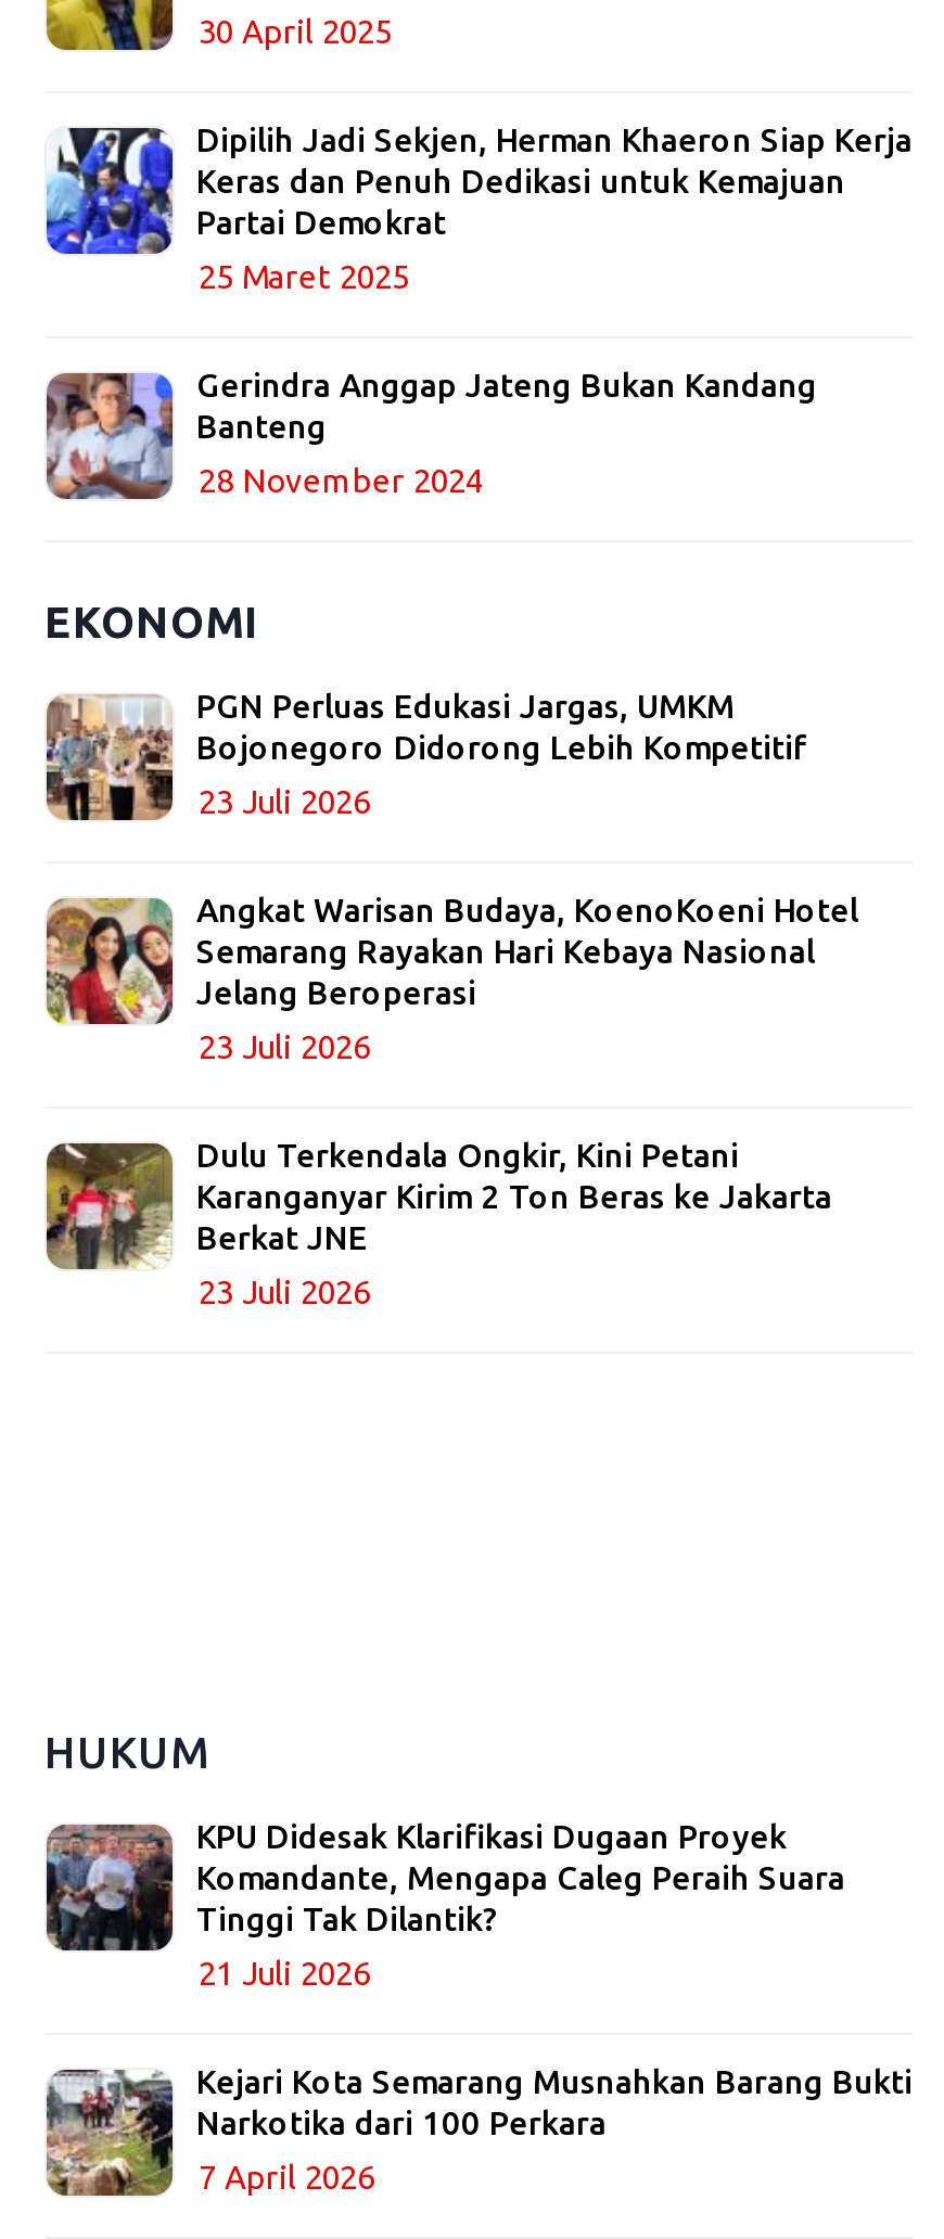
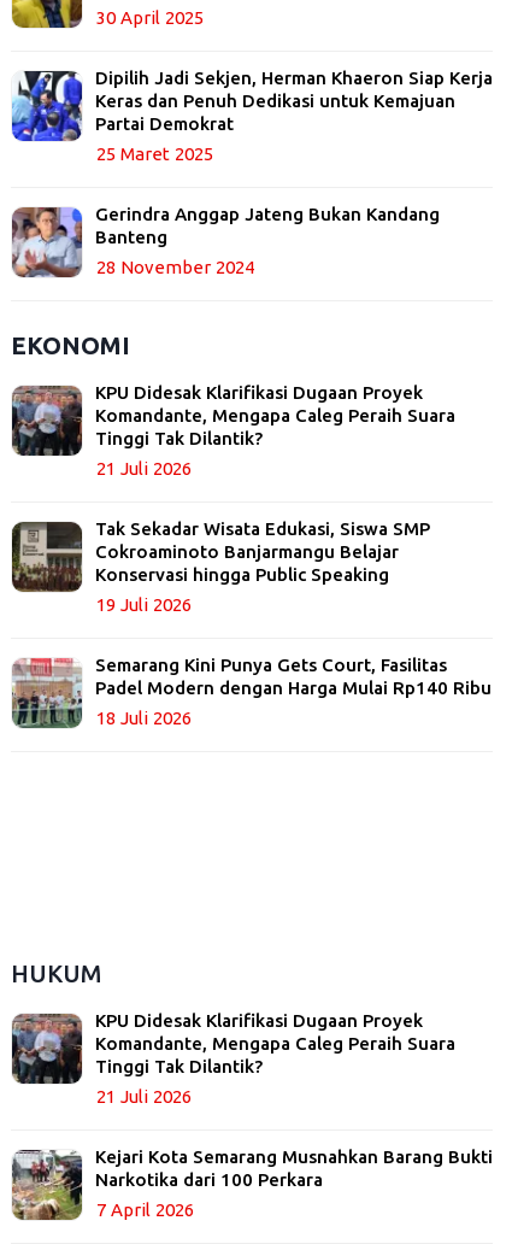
[44,689,806,822] [image] | PGN Perluas Edukasi Jargas, UMKM | Bojonegoro Didorong Lebih Kompetitif -> [11,383,455,457] [image] | KPU Didesak Klarifikasi Dugaan Proyek | Komandante, Mengapa Caleg Peraih Suara | Tinggi Tak Dilantik?
[199,784,370,821] 23 Juli 2026 -> [96,459,192,479] 21 Juli 2026
[44,893,858,1065] [image] | Angkat Warisan Budaya, KoenoKoeni Hotel | Semarang Rayakan Hari Kebaya Nasional | Jelang Beroperasi -> [11,499,430,593] [image] | Tak Sekadar Wisata Edukasi, Siswa SMP | Cokroaminoto Banjarmangu Belajar | Konservasi hingga Public Speaking
[199,1029,370,1066] 23 Juli 2026 -> [96,595,192,615] 19 Juli 2026
[44,1138,832,1310] [image] | Dulu Terkendala Ongkir, Kini Petani | Karanganyar Kirim 2 Ton Beras ke Jakarta | Berkat JNE -> [11,635,492,729] [image] | Semarang Kini Punya Gets Court, Fasilitas | Padel Modern dengan Harga Mulai Rp140 Ribu
[199,1275,370,1312] 23 Juli 2026 -> [96,708,192,729] 18 Juli 2026

